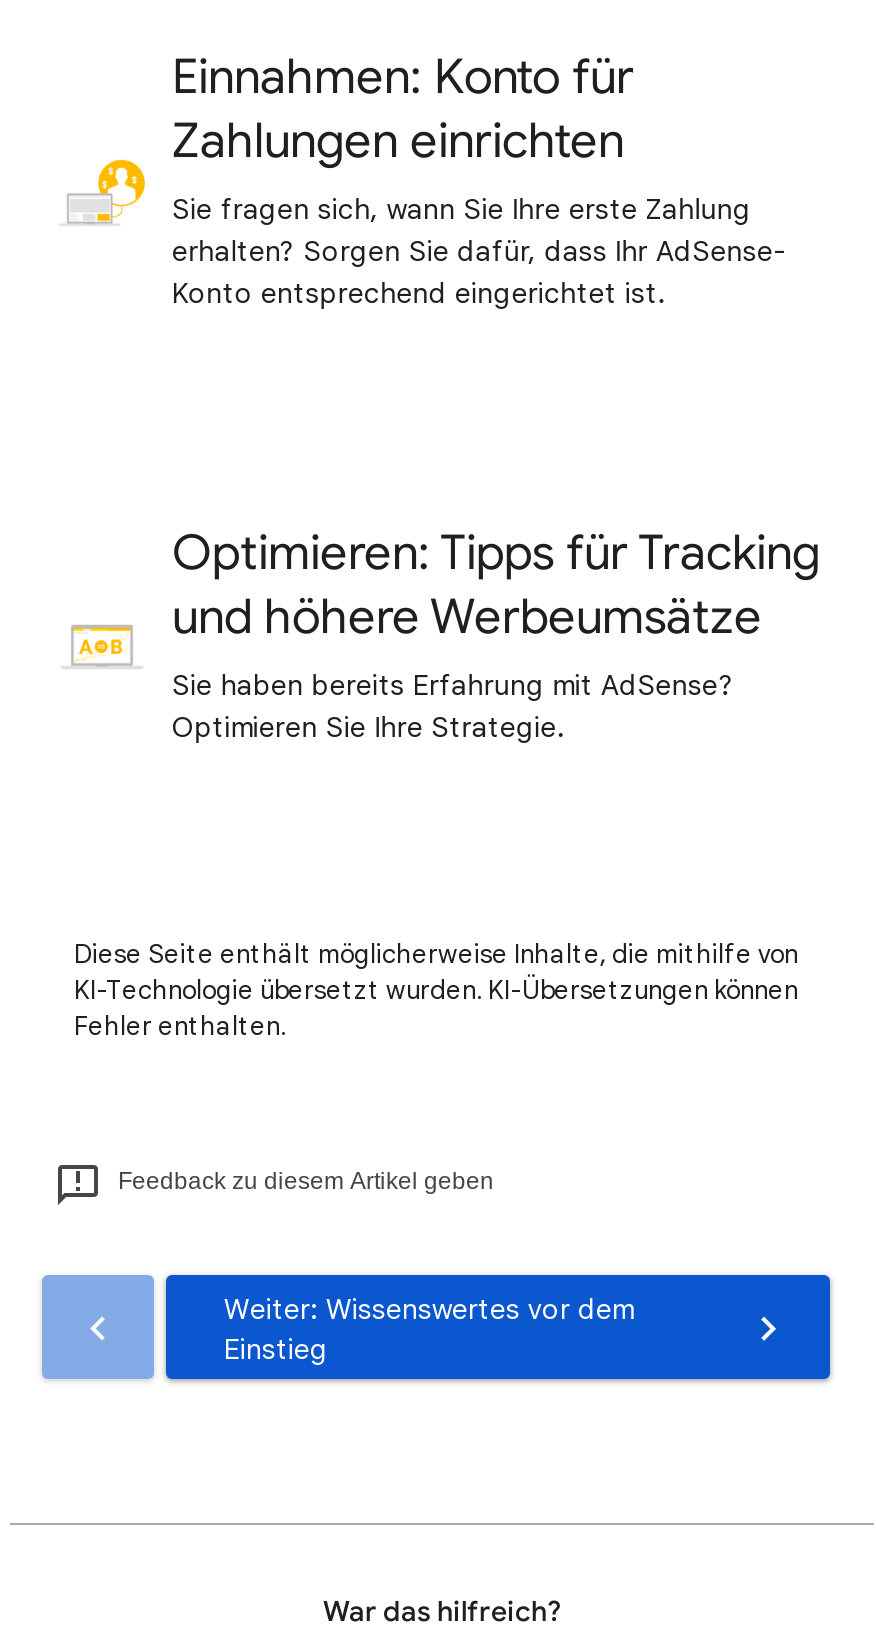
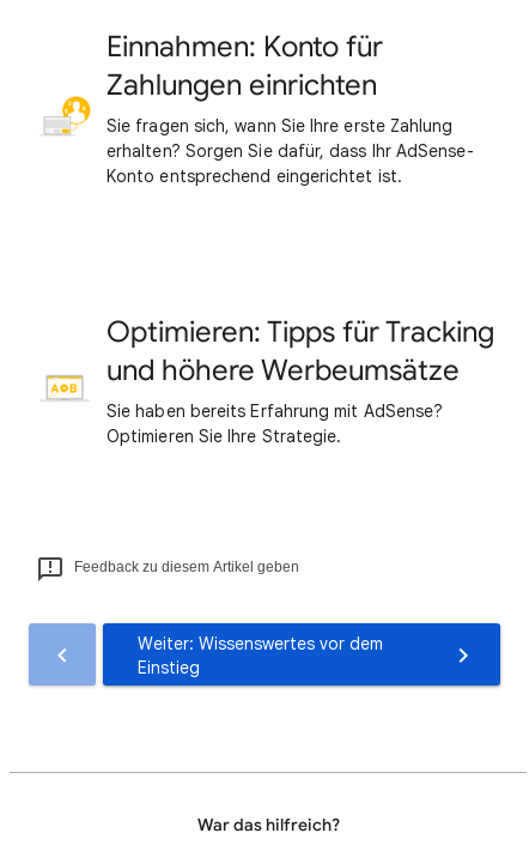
[74,937,798,1043] Diese Seite enthält möglicherweise Inhalte, die mithilfe von | KI-Technologie übersetzt wurden. KI-Übersetzungen können | Fehler enthalten. -> none

